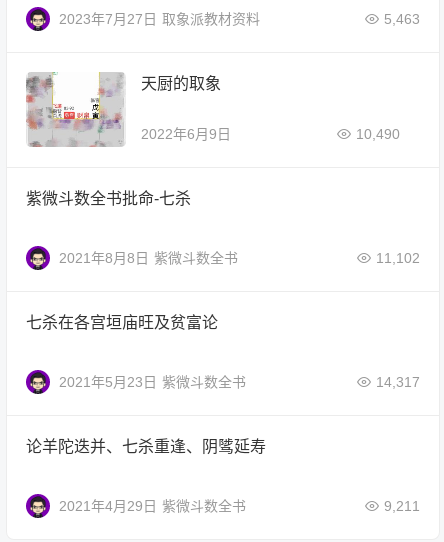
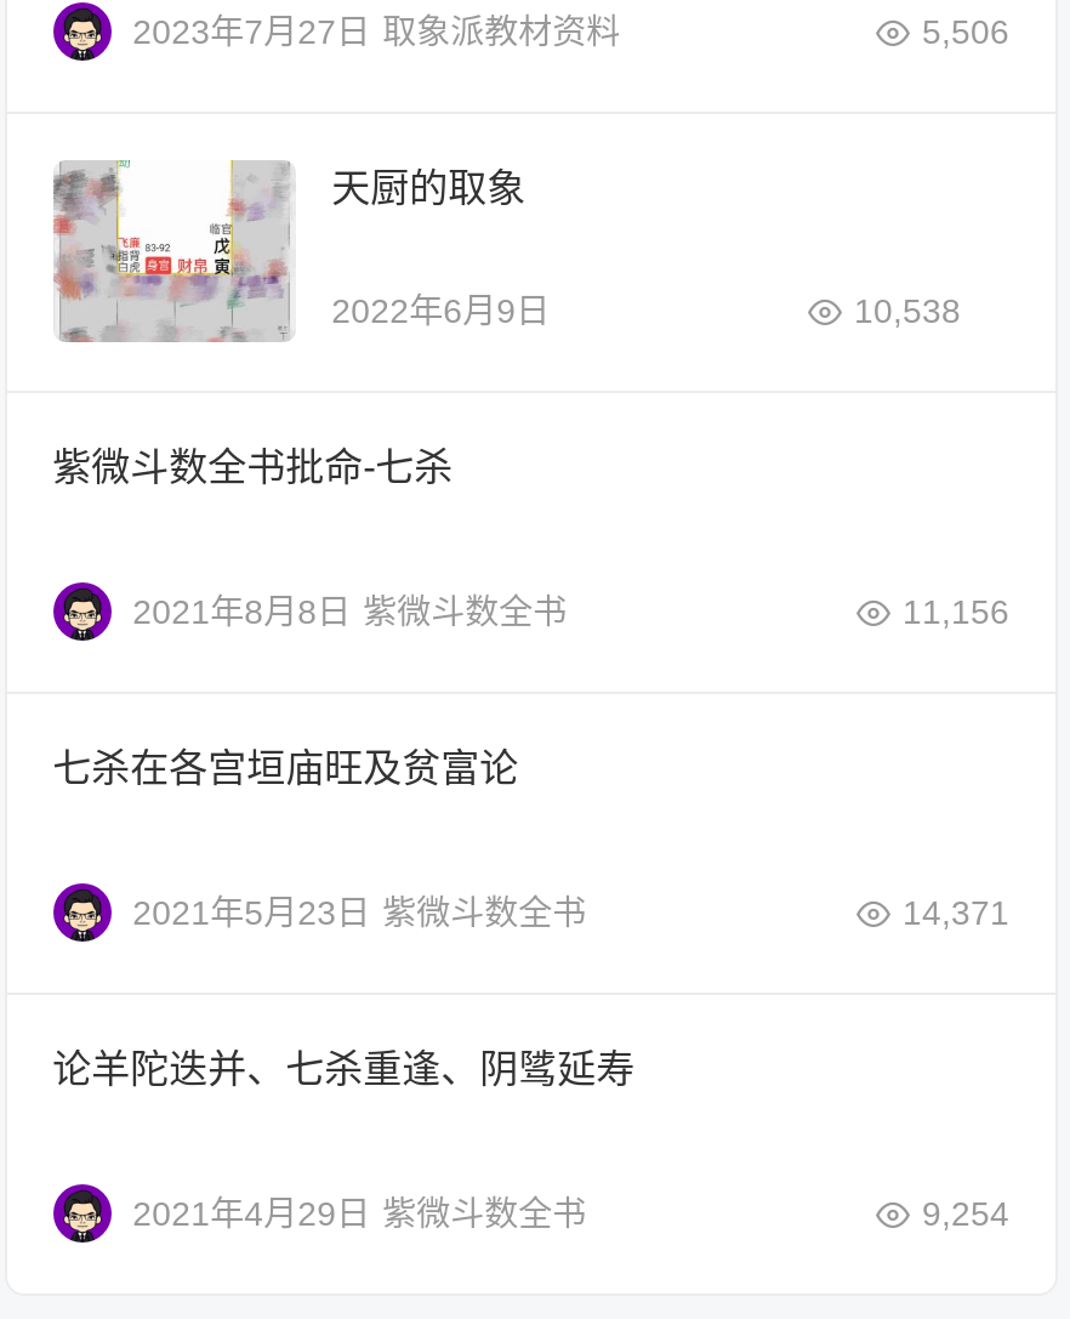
[384,11,420,27] 5,463 -> [922,12,1009,51] 5,506
[356,126,400,142] 10,490 -> [854,291,961,330] 10,538
[376,250,420,266] 11,102 -> [903,592,1009,631] 11,156
[376,374,420,390] 14,317 -> [903,893,1009,932] 14,371
[384,498,420,514] 9,211 -> [922,1194,1009,1233] 9,254

